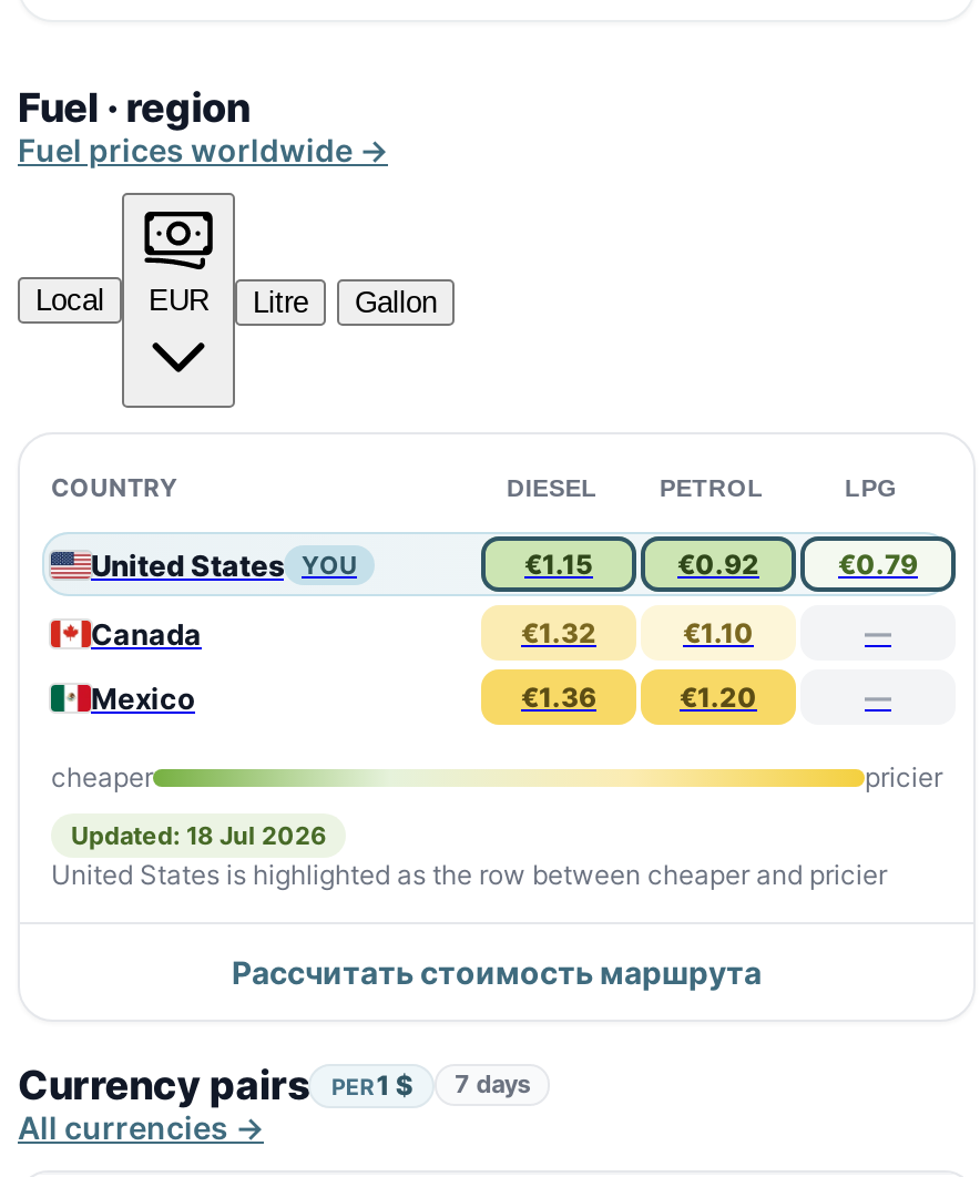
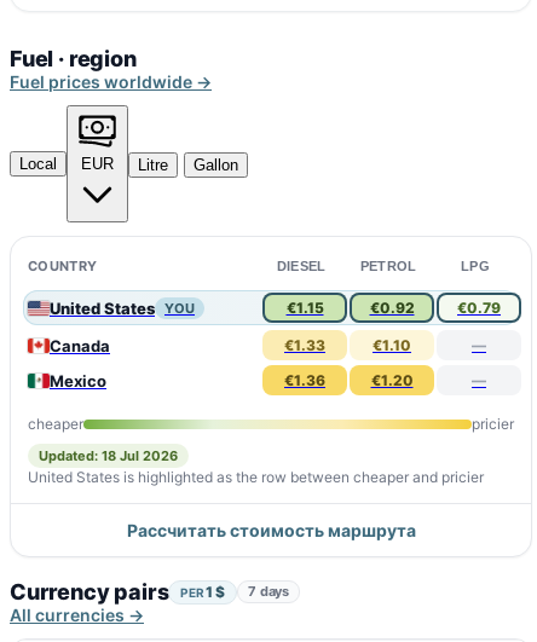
[521,616,596,649] €1.32 -> [284,336,325,354] €1.33

